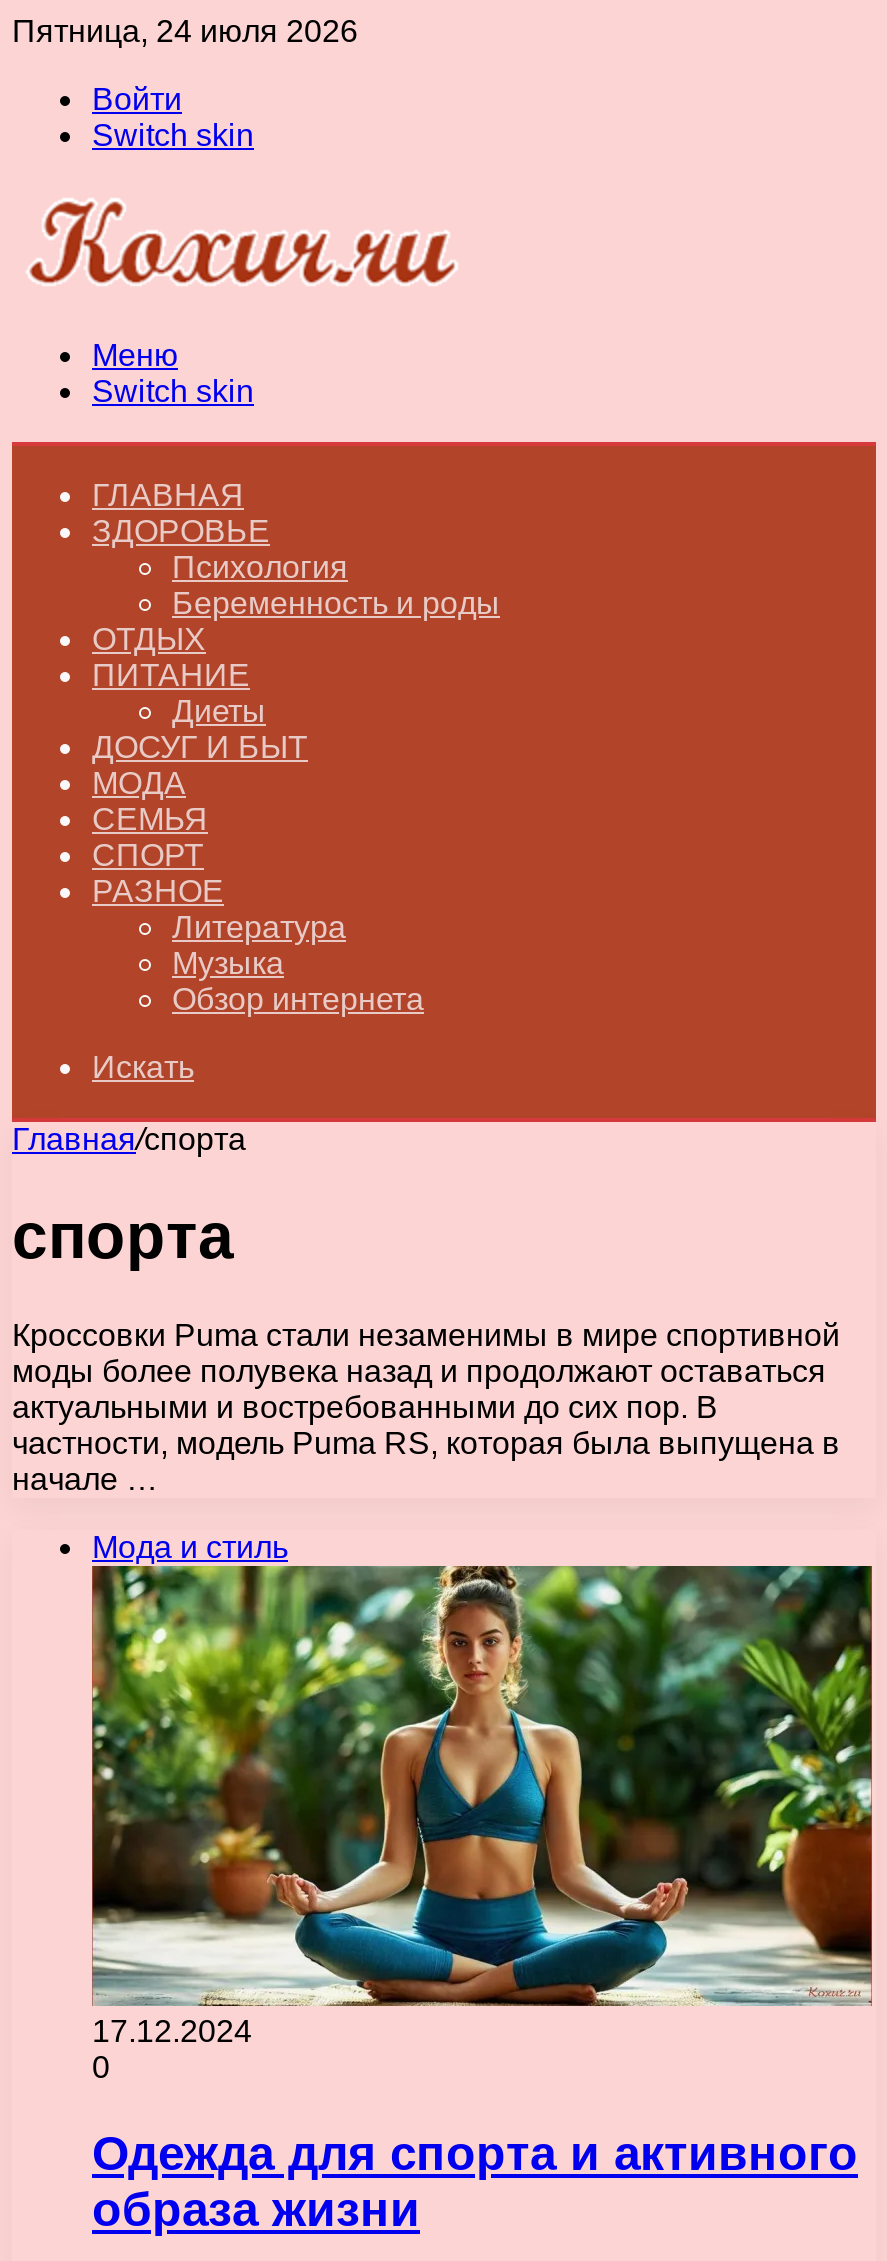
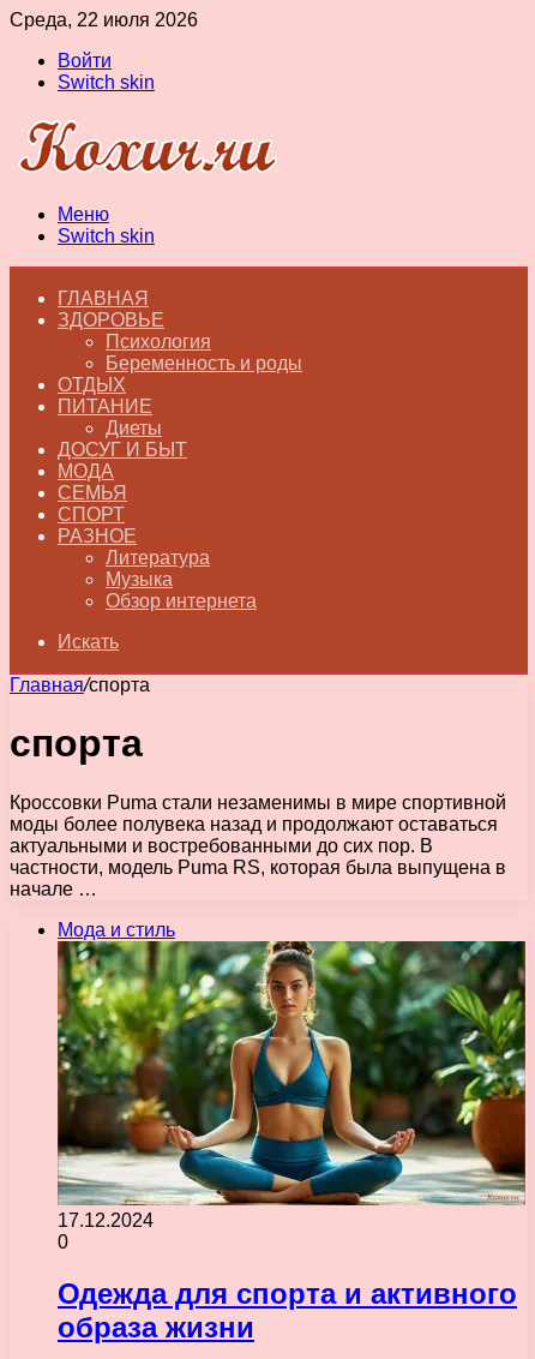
[12,14,358,48] Пятница, 24 июля 2026 -> [10,10,198,30] Среда, 22 июля 2026

